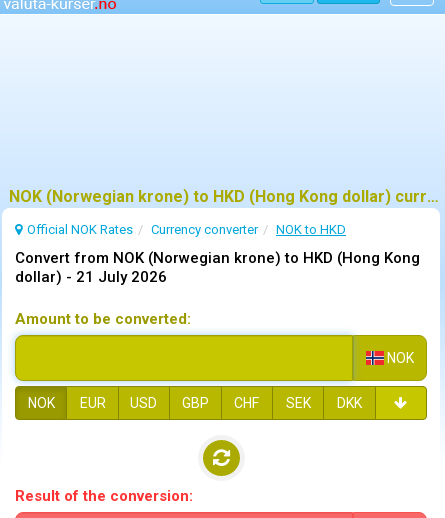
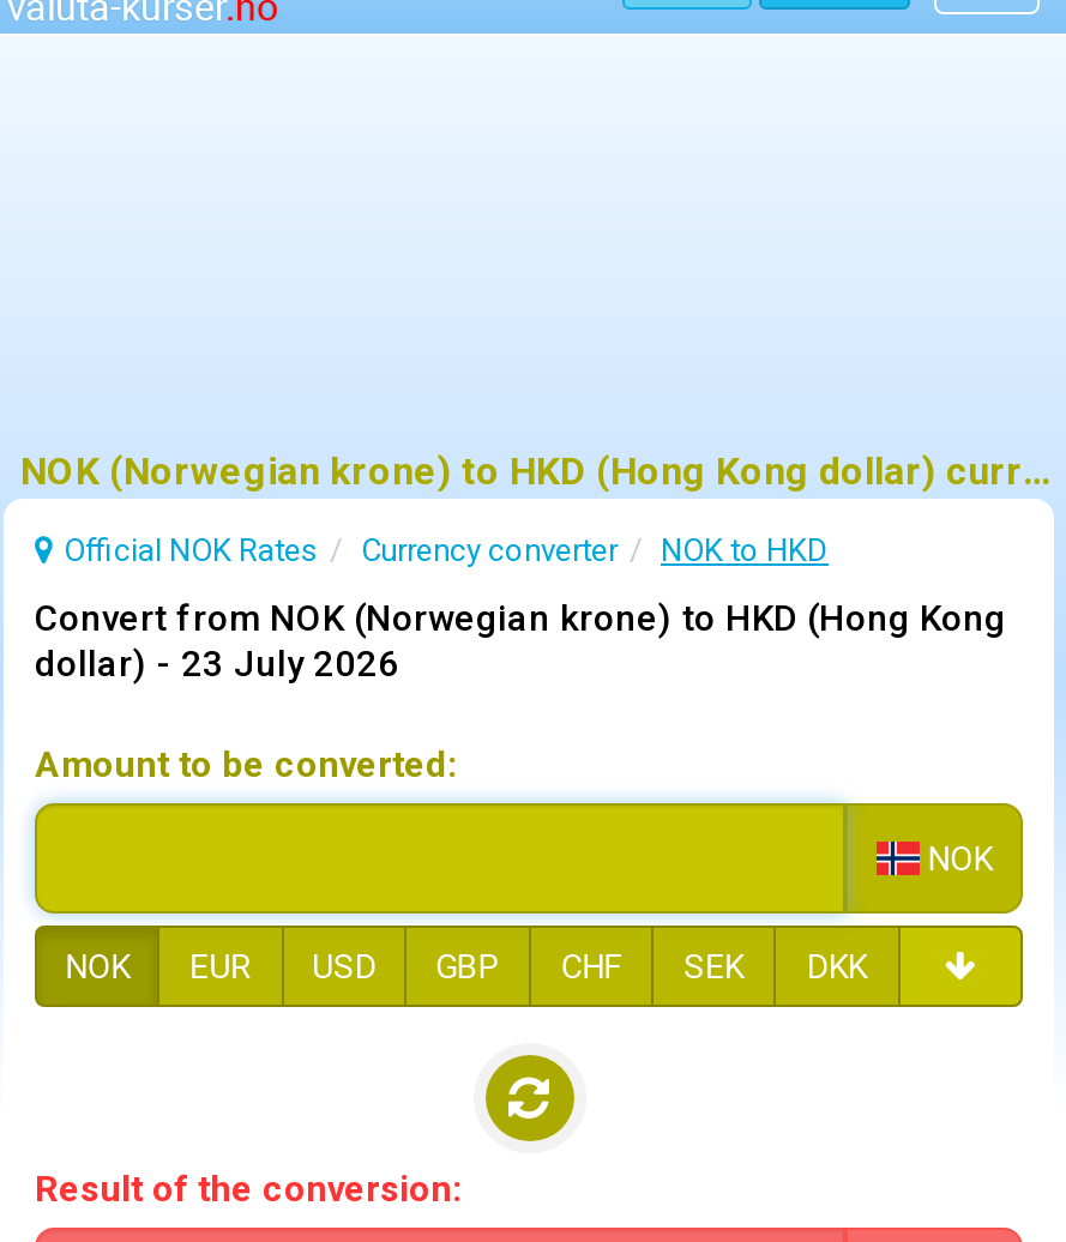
[15,268,167,286] dollar) - 21 July 2026 -> [35,643,399,686] dollar) - 23 July 2026

